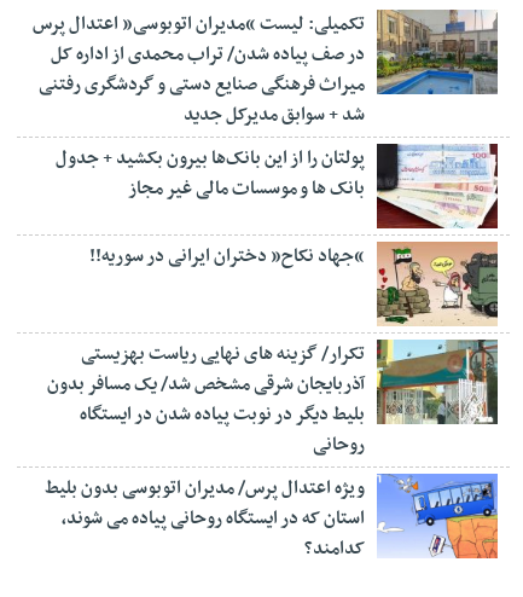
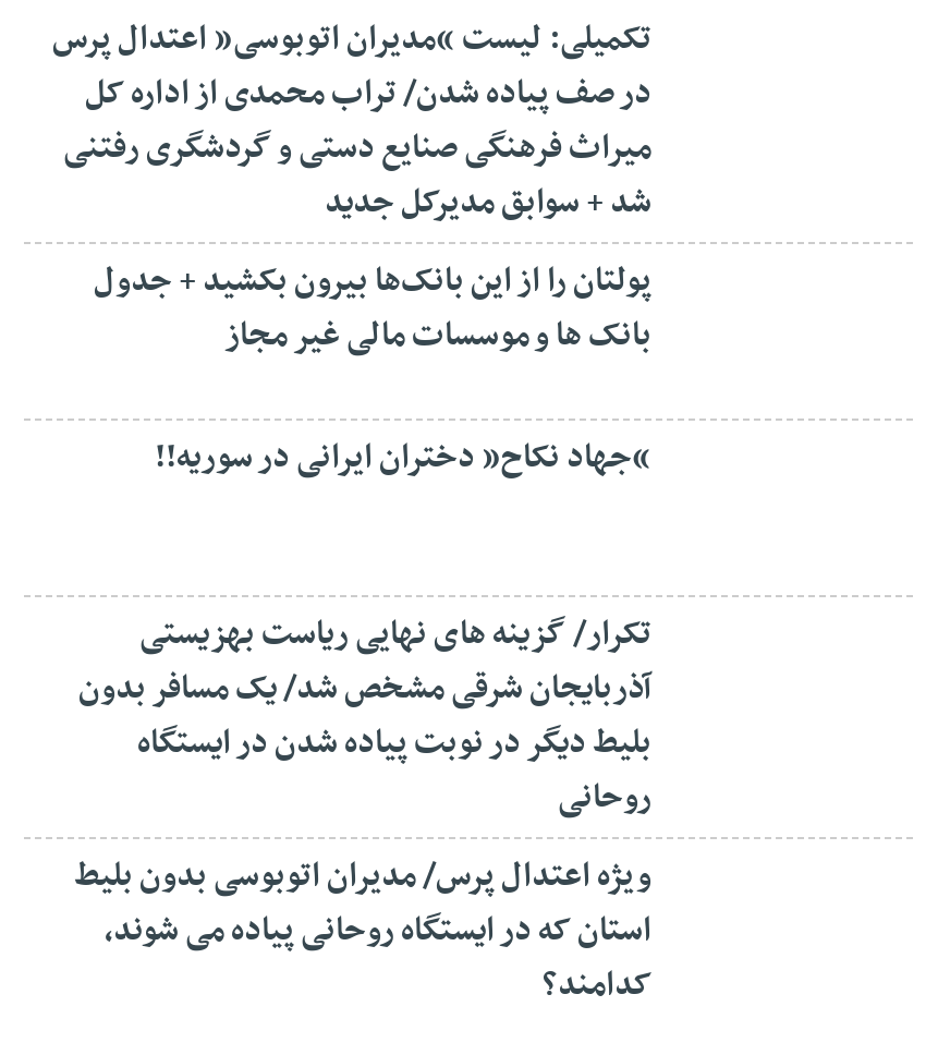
[376,8,499,95] [image] -> none
[376,143,499,230] [image] -> none
[376,240,499,326] [image] -> none
[376,338,499,425] [image] -> none
[376,473,499,560] [image] -> none

